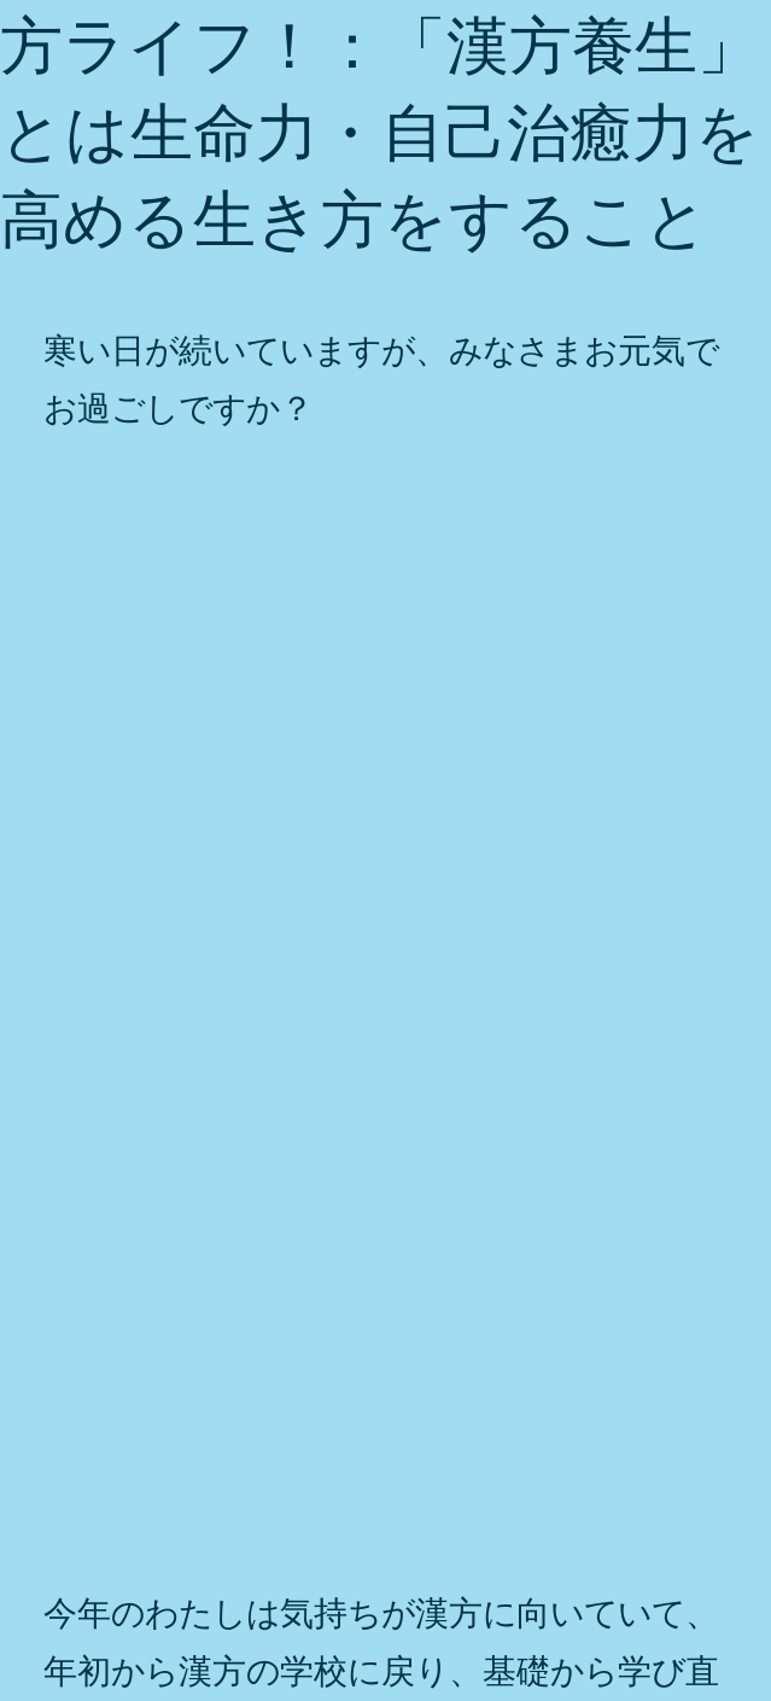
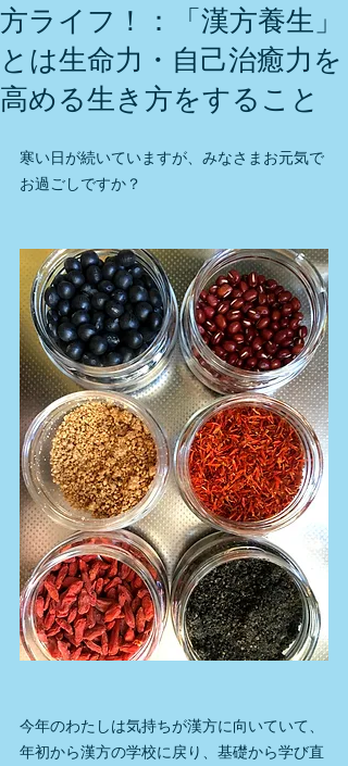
none -> [18,248,330,662] [image]

